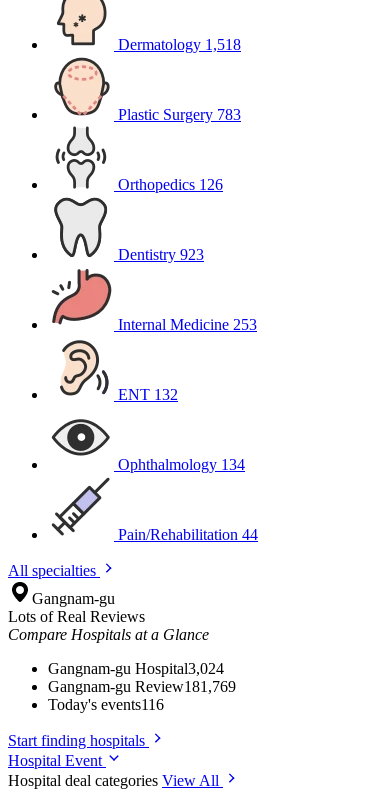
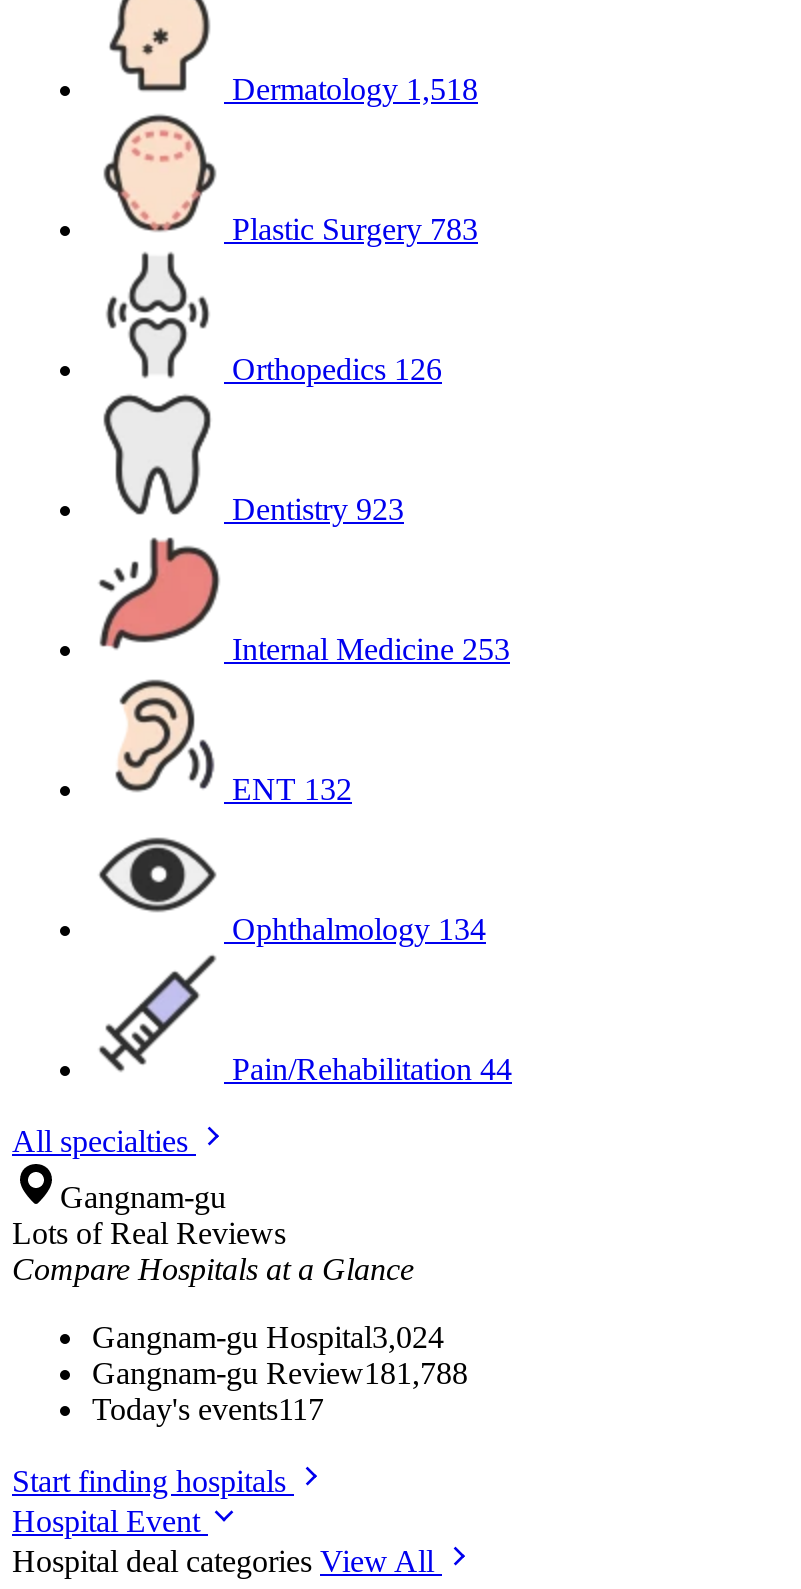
[48,678,236,695] Gangnam-gu Review181,769 -> [92,1356,468,1390] Gangnam-gu Review181,788
[48,696,164,713] Today's events116 -> [92,1392,324,1426] Today's events117

